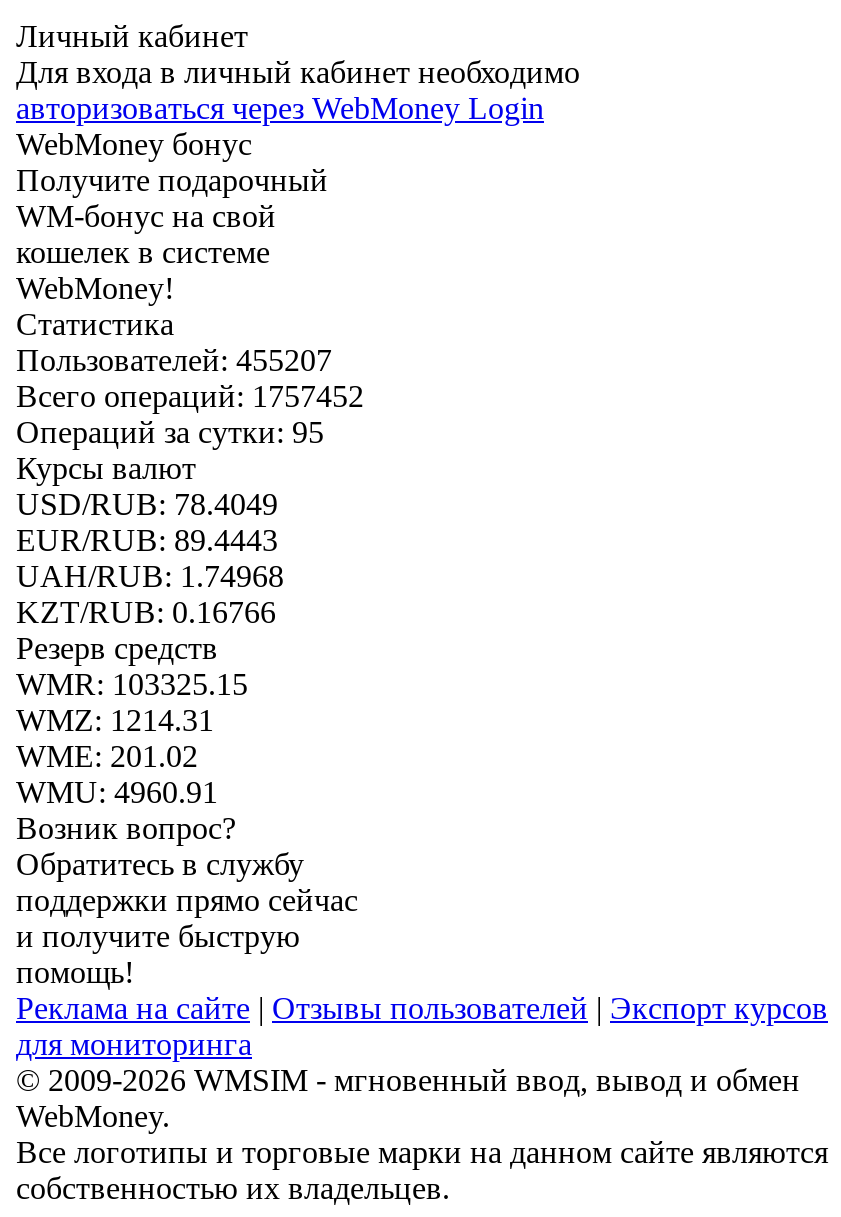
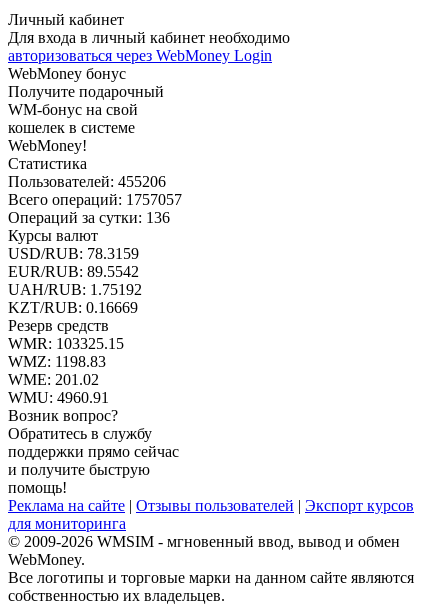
[16,343,332,377] Пользователей: 455207 -> [8,173,166,190] Пользователей: 455206
[16,379,364,413] Всего операций: 1757452 -> [8,191,182,208] Всего операций: 1757057
[16,415,324,449] Операций за сутки: 95 -> [8,209,170,226] Операций за сутки: 136
[16,487,278,521] USD/RUB: 78.4049 -> [8,245,139,262] USD/RUB: 78.3159
[16,523,278,557] EUR/RUB: 89.4443 -> [8,263,139,280] EUR/RUB: 89.5542
[16,559,284,593] UAH/RUB: 1.74968 -> [8,281,142,298] UAH/RUB: 1.75192
[16,595,276,629] KZT/RUB: 0.16766 -> [8,299,138,316] KZT/RUB: 0.16669
[16,703,214,737] WMZ: 1214.31 -> [8,353,106,370] WMZ: 1198.83

